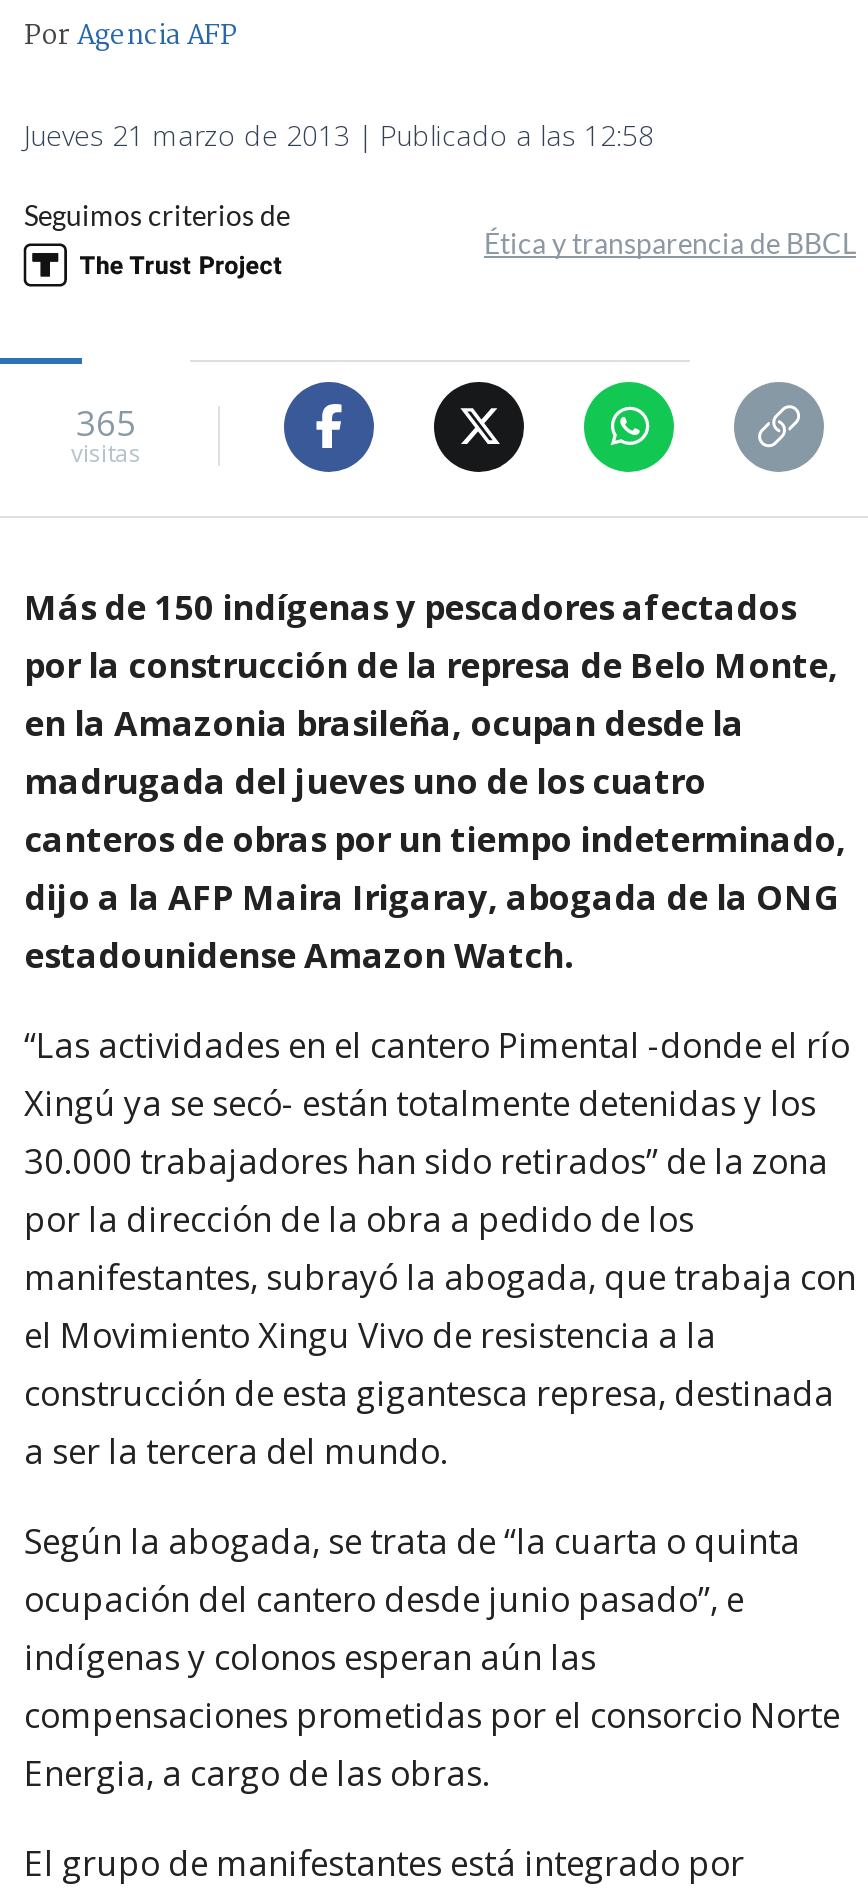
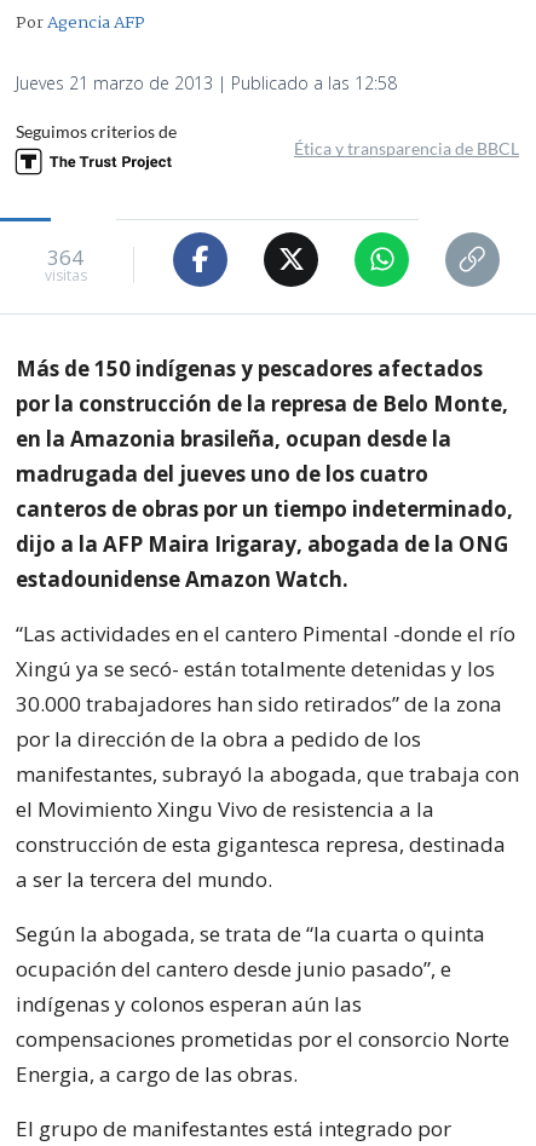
[76,401,136,447] 365 -> [47,244,83,271] 364

